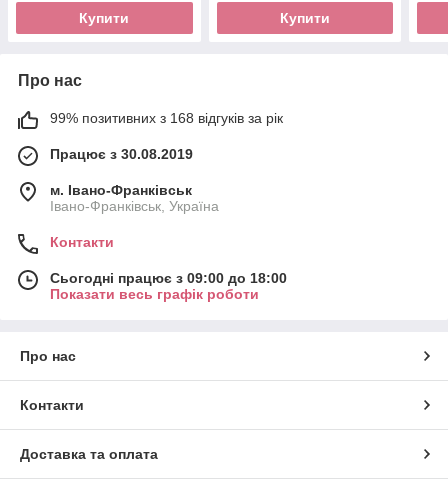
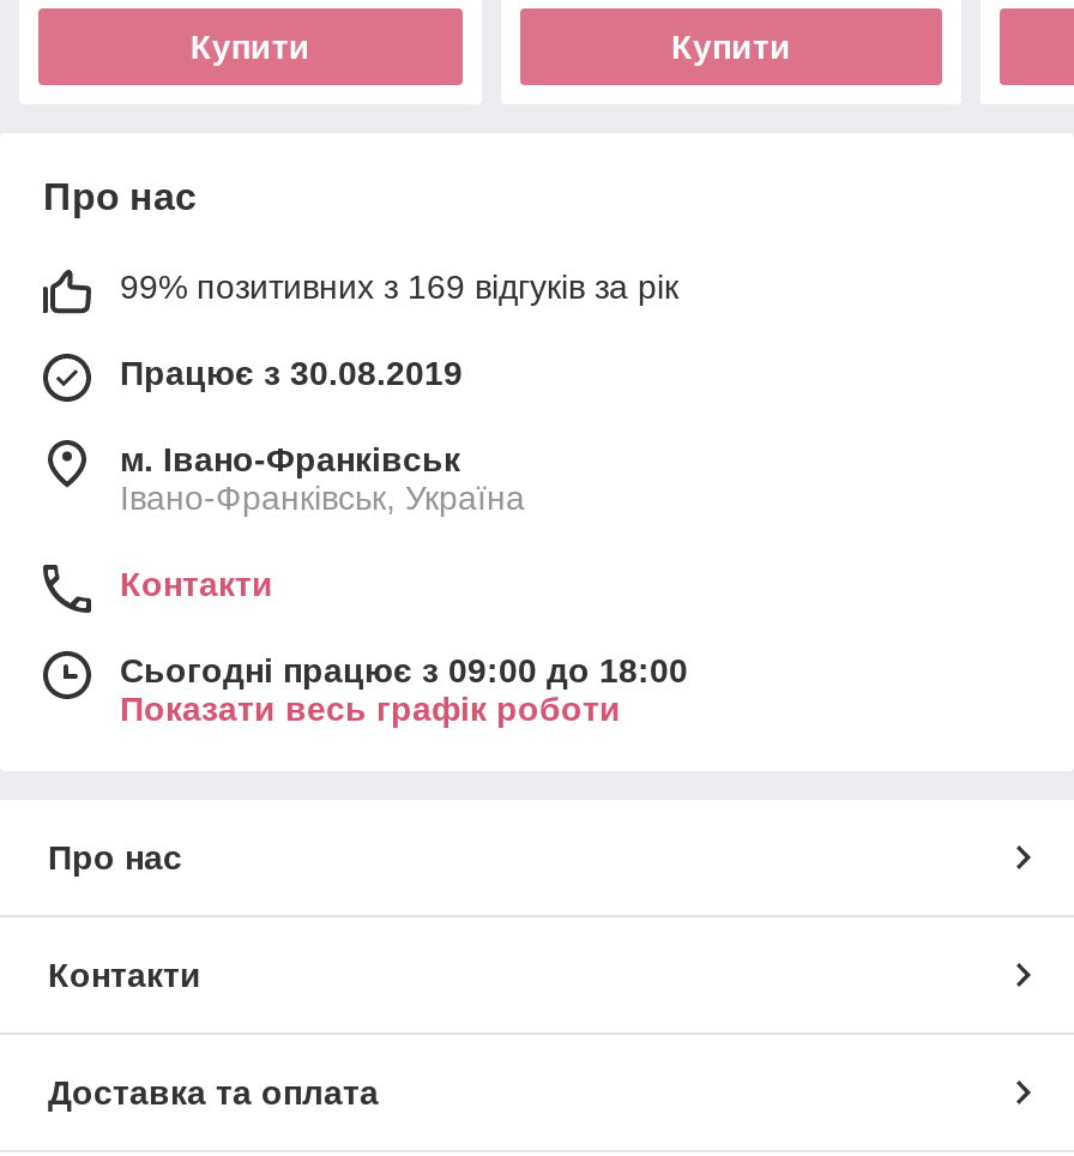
[50,110,283,126] 99% позитивних з 168 відгуків за рік -> [120,268,678,307] 99% позитивних з 169 відгуків за рік

